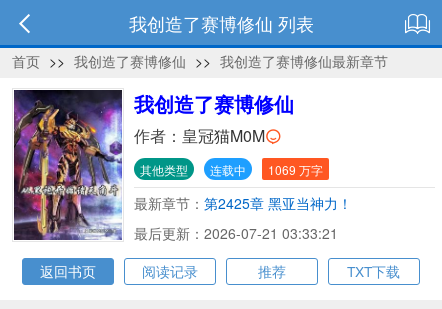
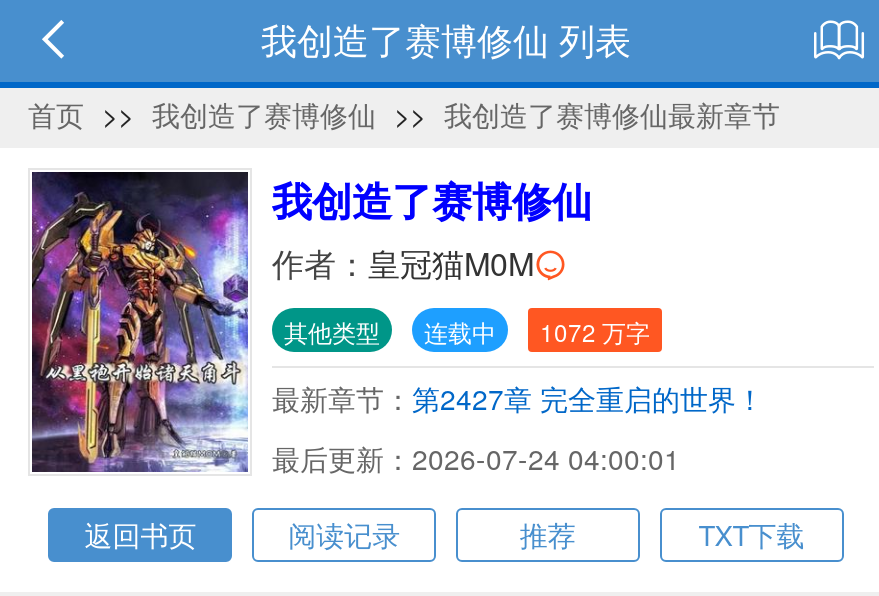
[140,161,323,178] 其他类型 连载中 1069 万字 -> [284,315,650,349] 其他类型 连载中 1072 万字
[134,193,352,213] 最新章节：第2425章 黑亚当神力！ -> [272,378,764,418] 最新章节：第2427章 完全重启的世界！
[134,223,338,243] 最后更新：2026-07-21 03:33:21 -> [272,438,680,478] 最后更新：2026-07-24 04:00:01

